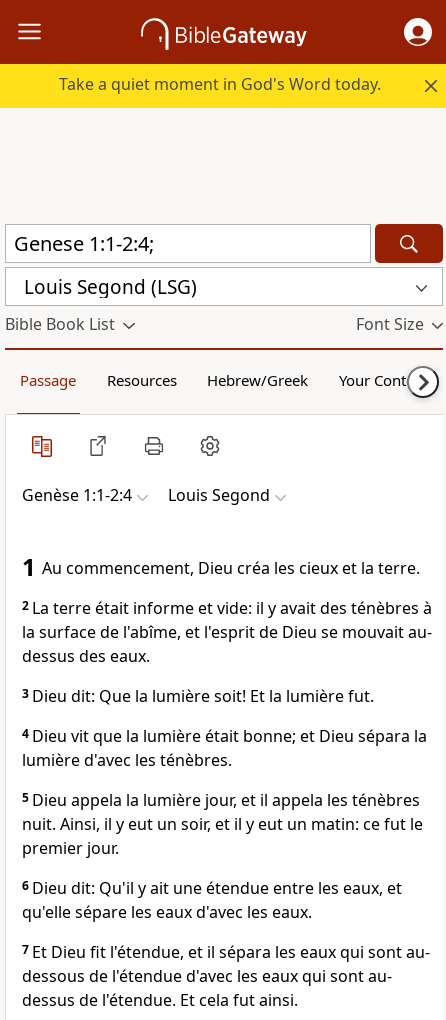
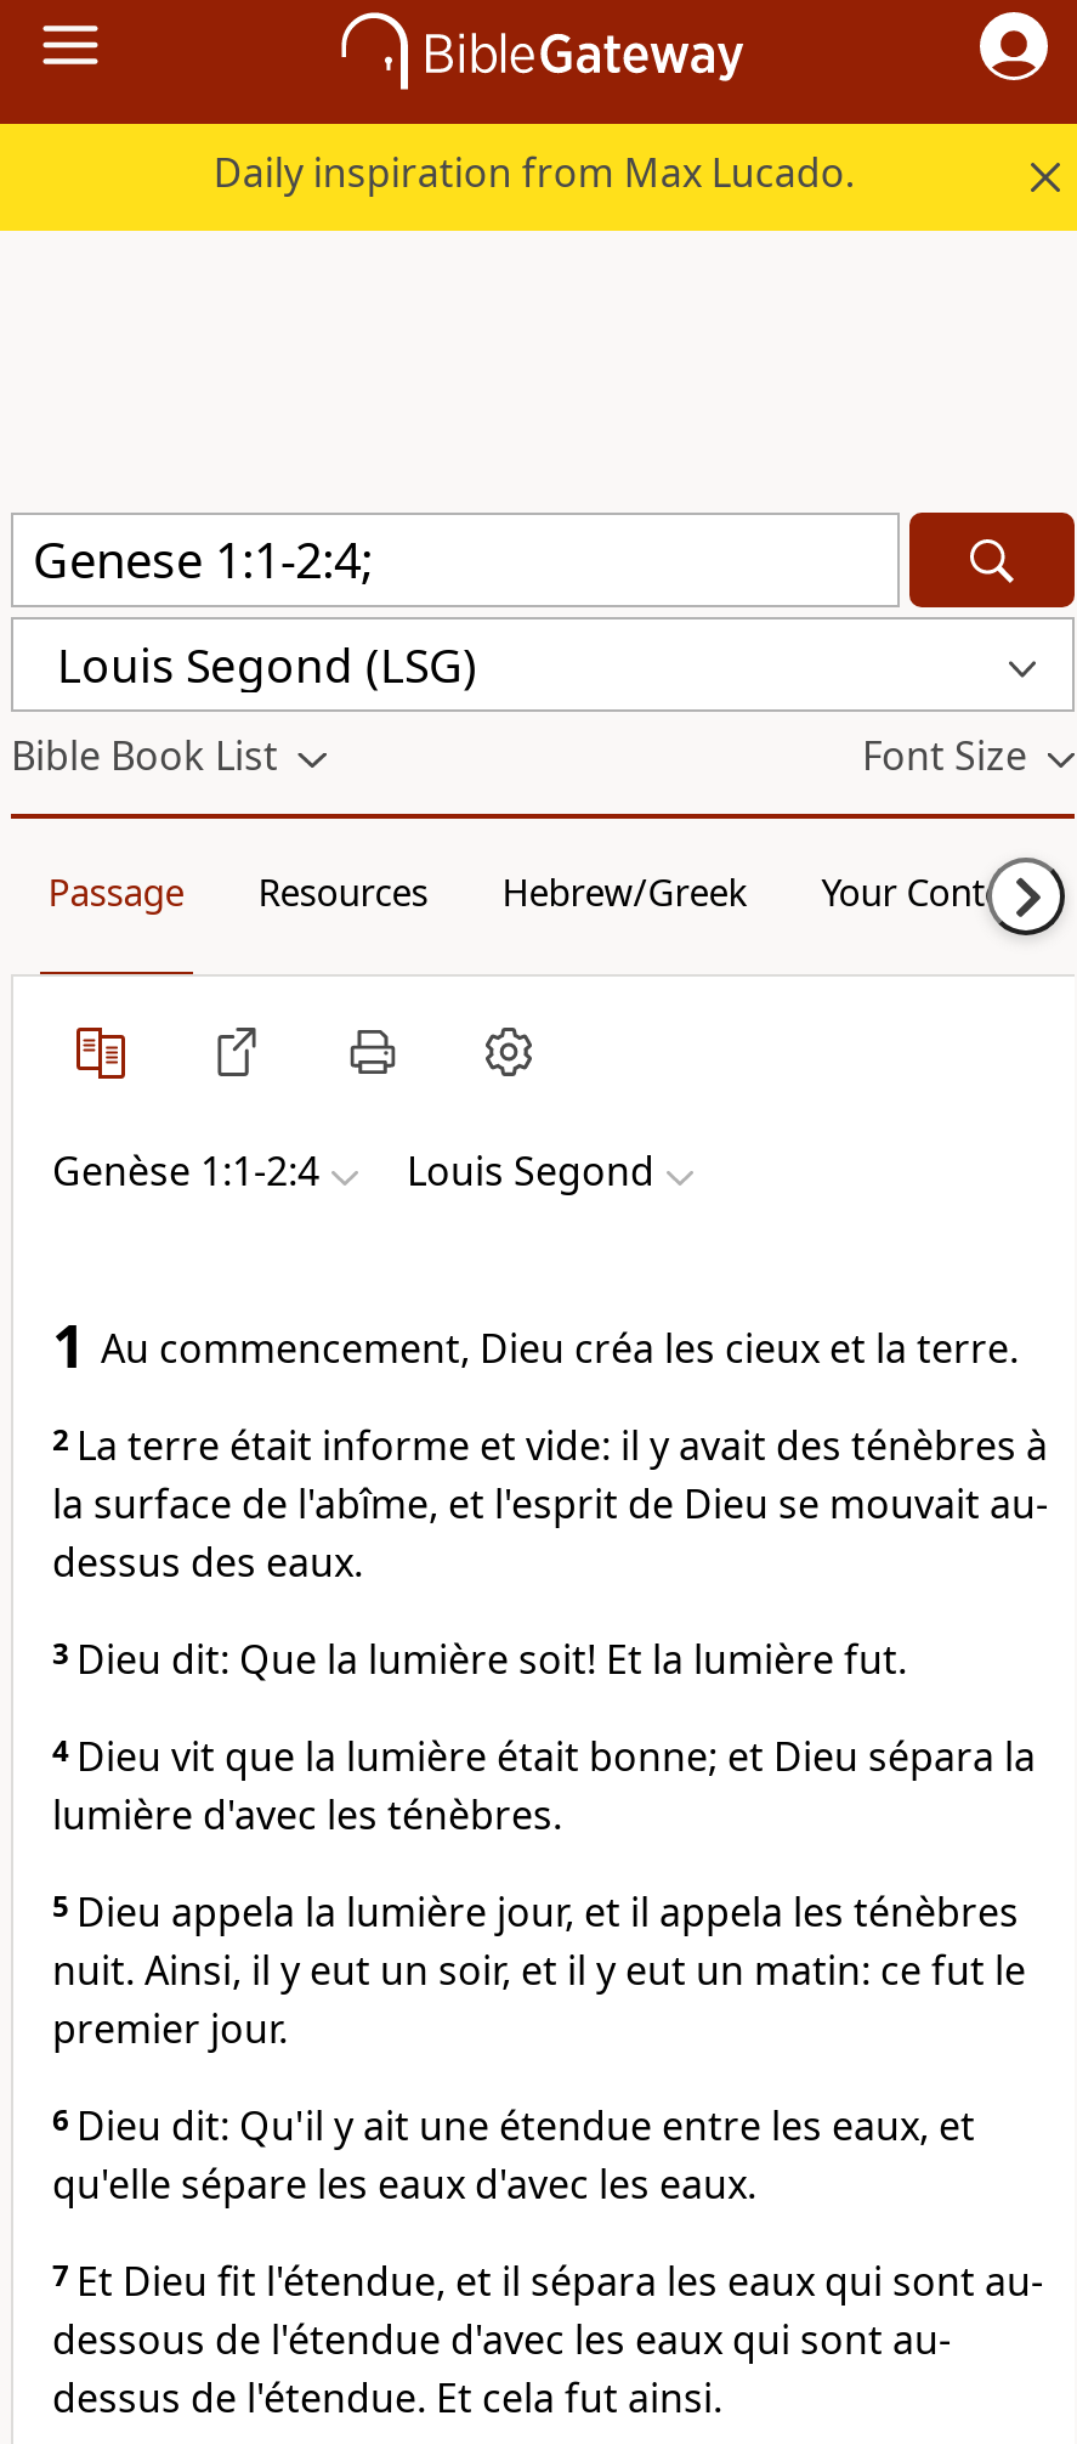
[59,73,381,95] Take a quiet moment in God's Word today. -> [213,146,855,199] Daily inspiration from Max Lucado.

